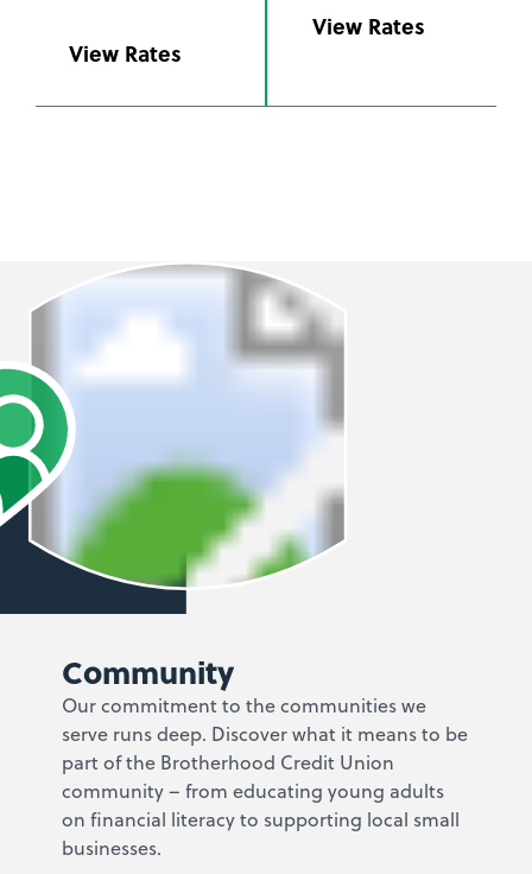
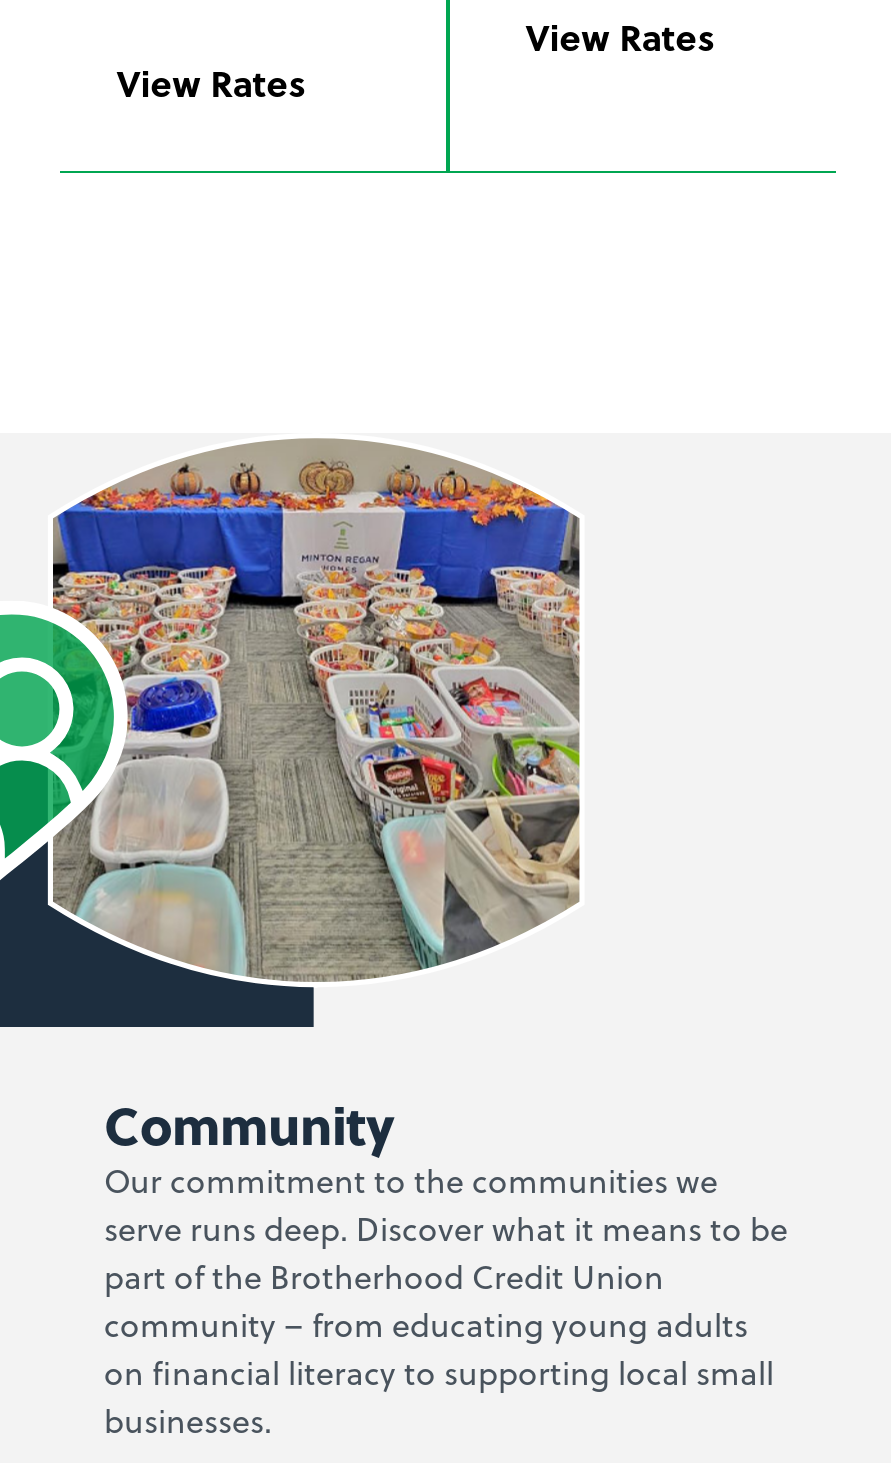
[31,266,344,587] [image] -> [52,439,582,983] [image]

